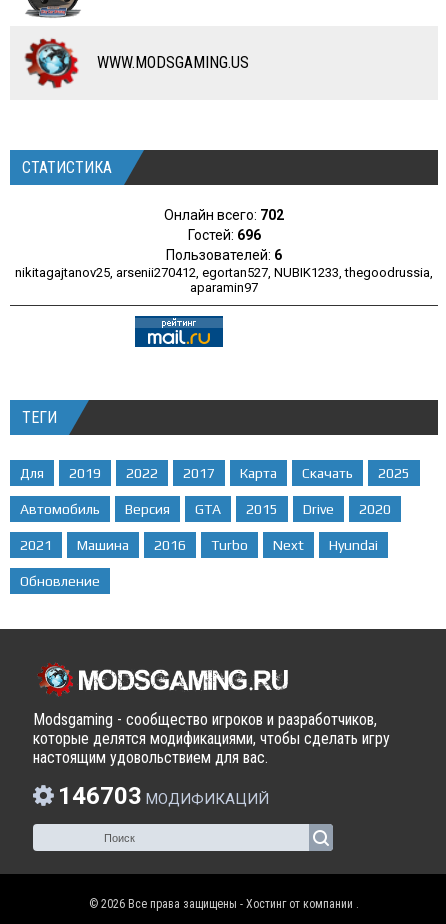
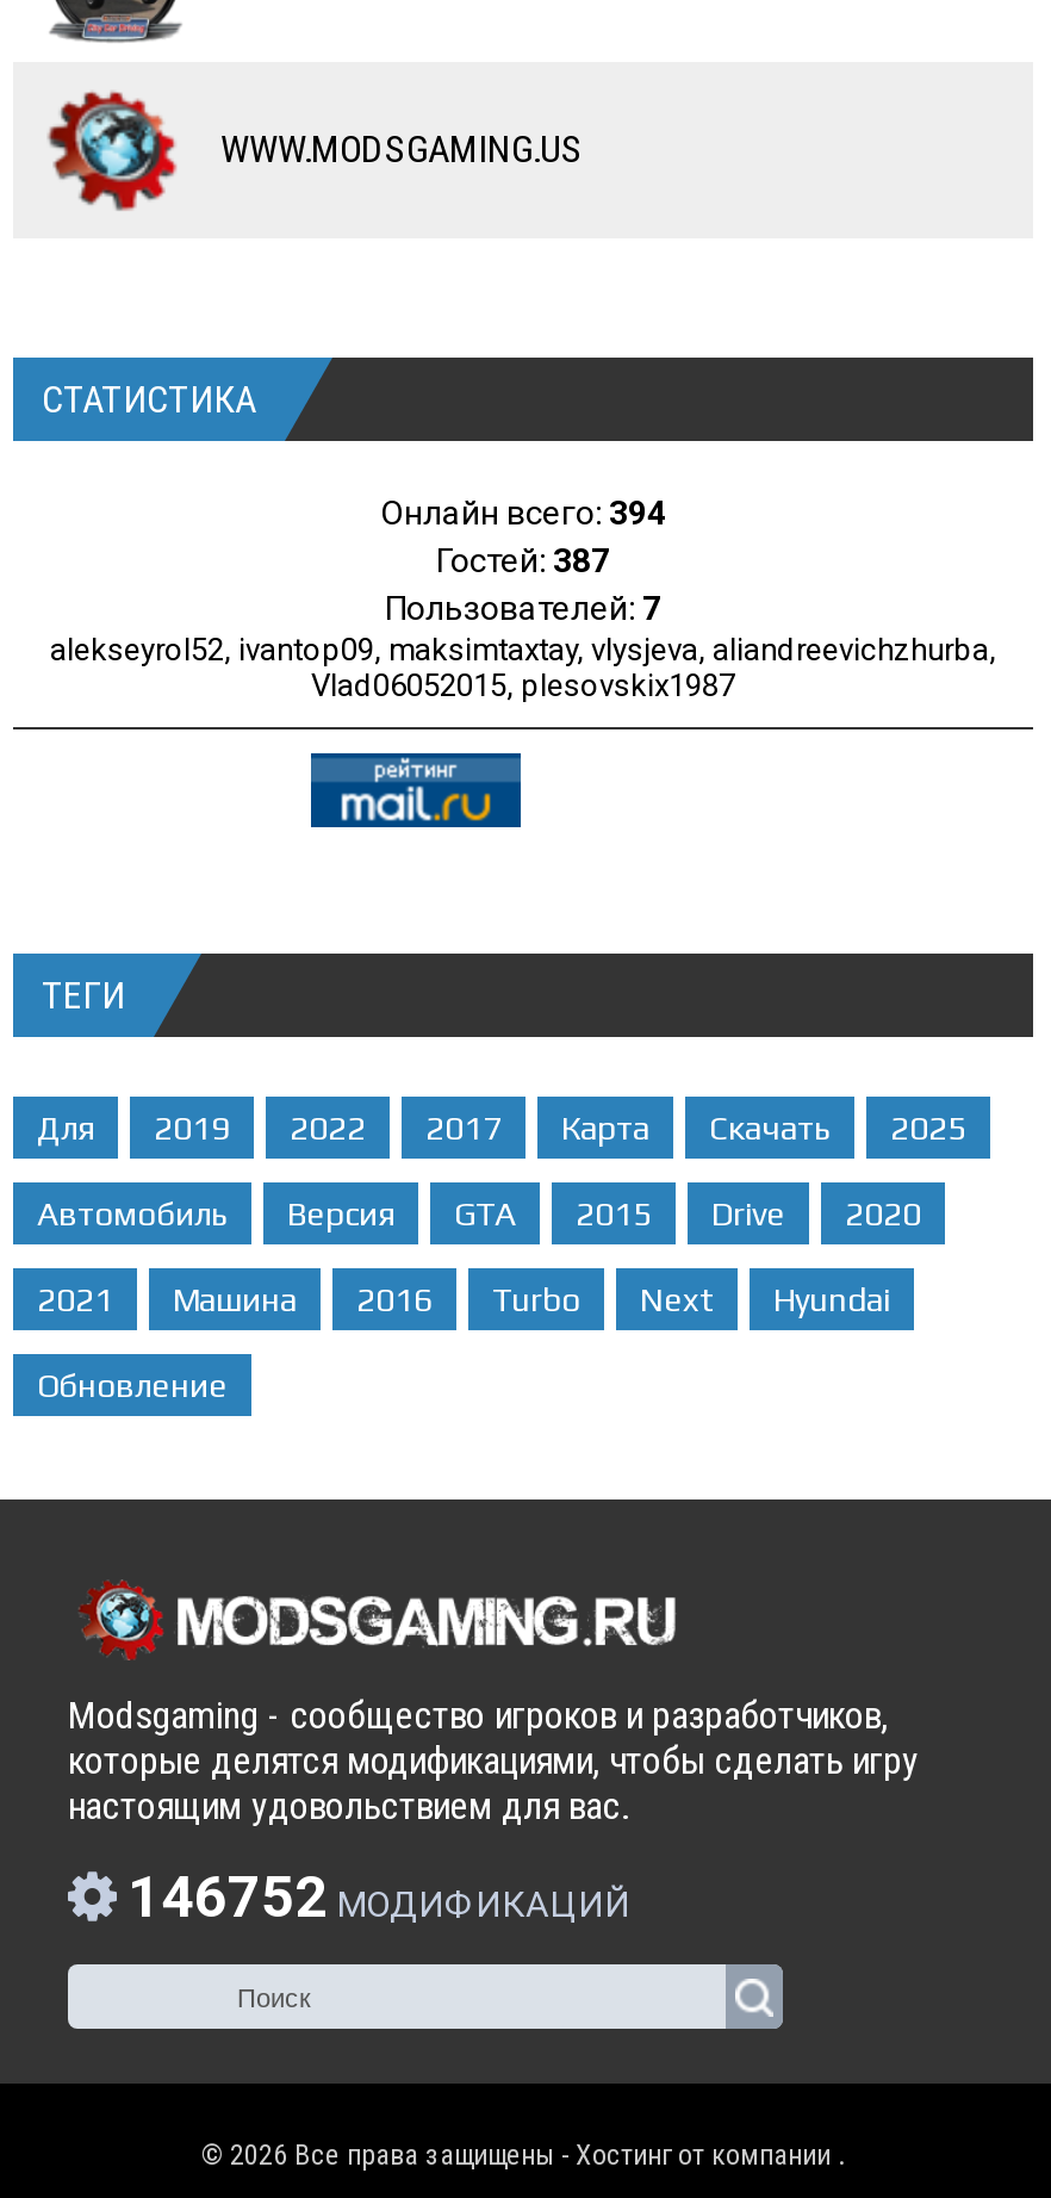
[15,207,433,295] Онлайн всего: 702 | Гостей: 696 | Пользователей: 6 | nikitagajtanov25, arsenii270412, egortan527, NUBIK1233, thegoodrussia, | aparamin97 -> [50,495,996,704] Онлайн всего: 394 | Гостей: 387 | Пользователей: 7 | alekseyrol52, ivantop09, maksimtaxtay, vlysjeva, aliandreevichzhurba, | Vlad06052015, plesovskix1987
[58,782,269,810] 146703 МОДИФИКАЦИЙ -> [128,1864,630,1931] 146752 МОДИФИКАЦИЙ

